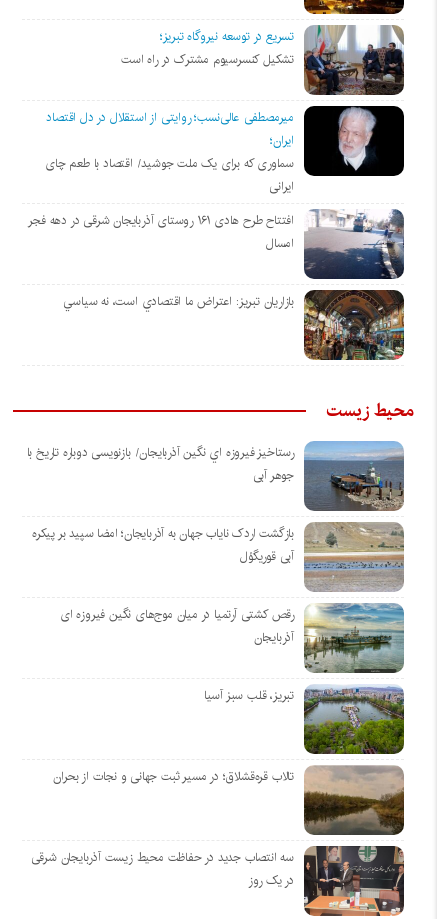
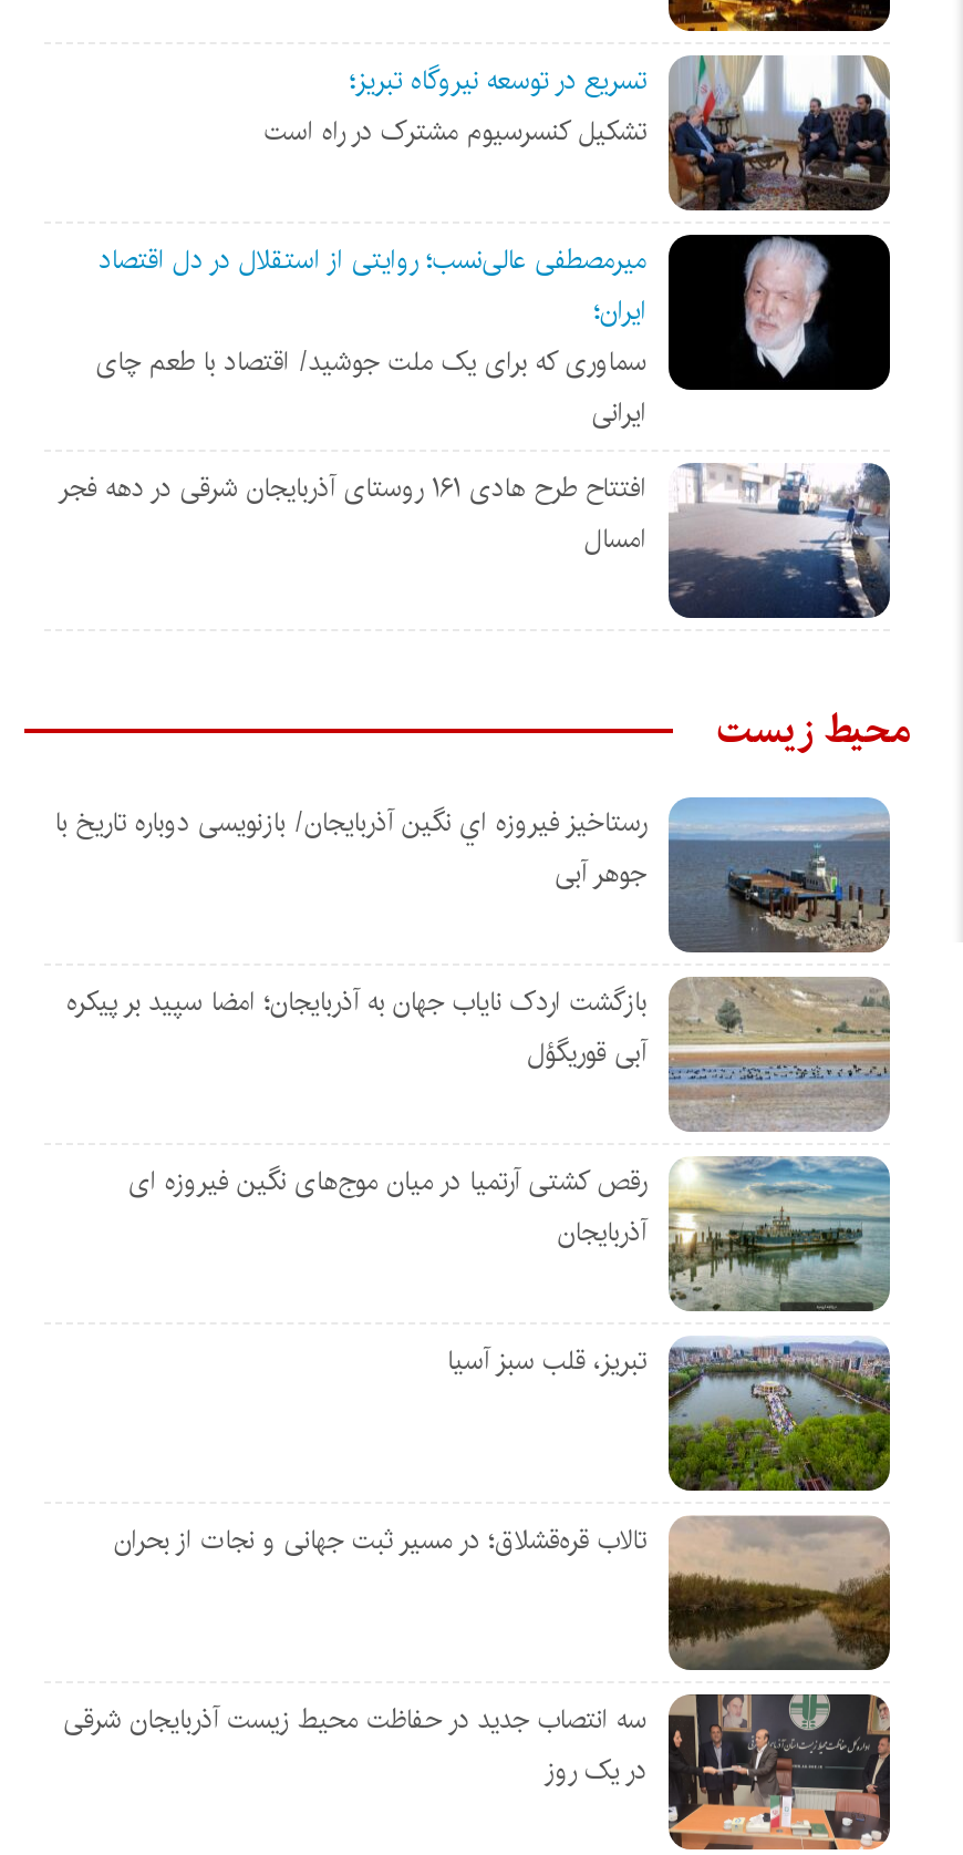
[63,289,404,361] [image] | بازاريان تبريز: اعتراض ما اقتصادي است، نه سياسي -> none

